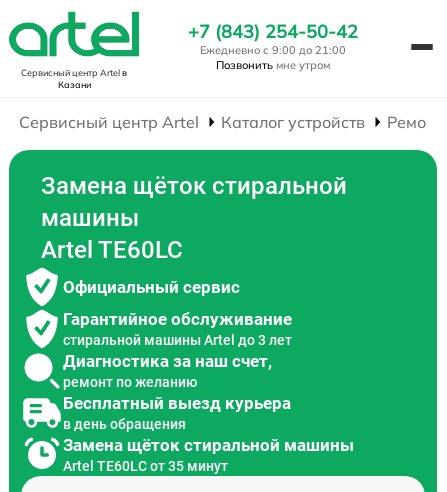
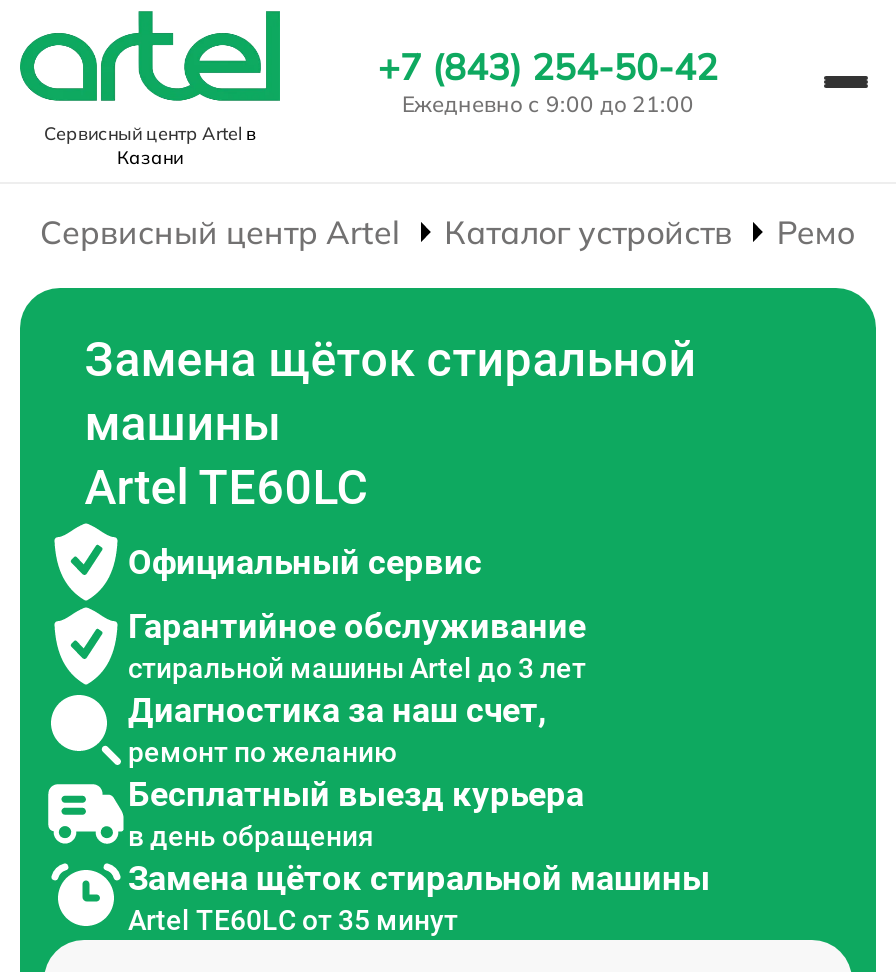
[216,58,330,72] Позвонить мне утром -> none

